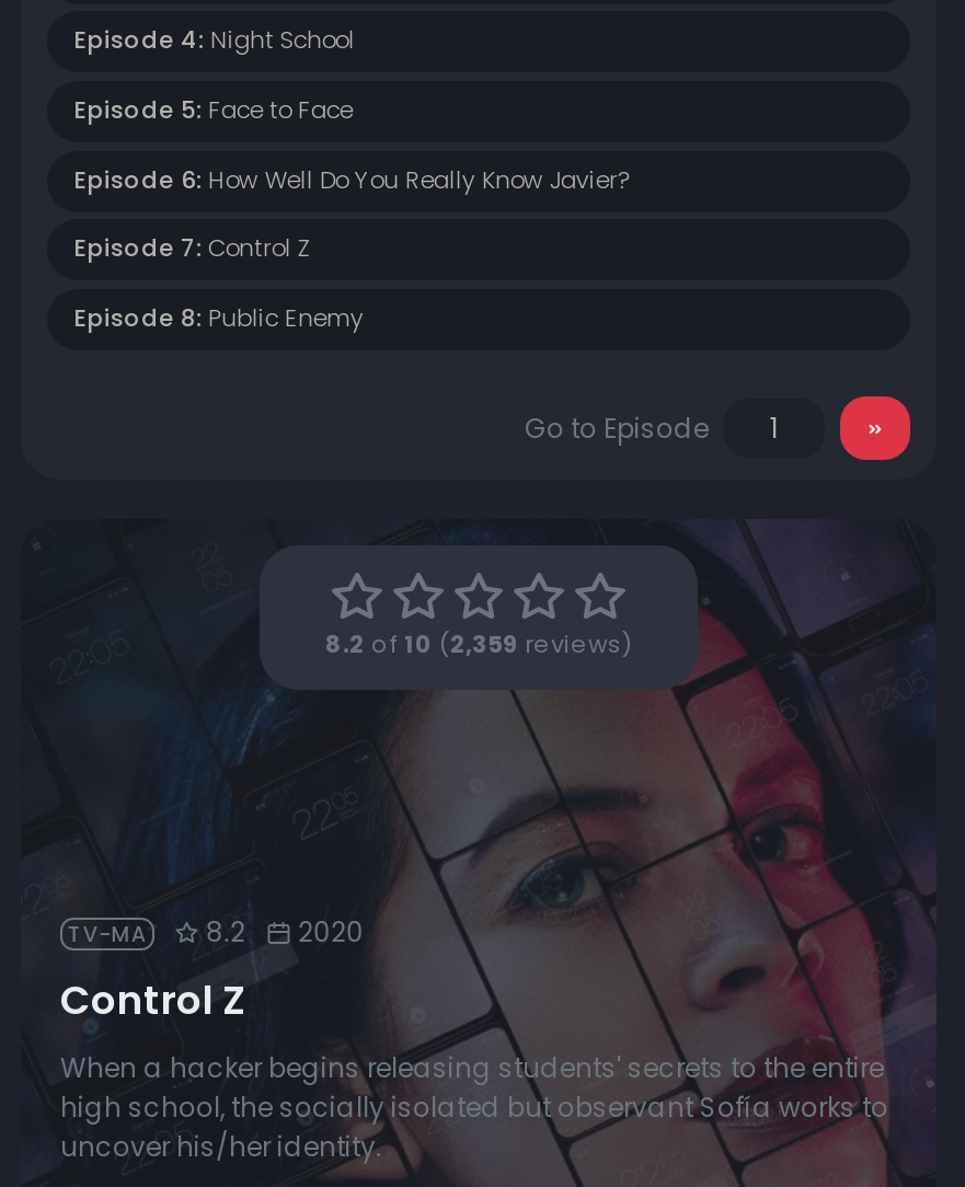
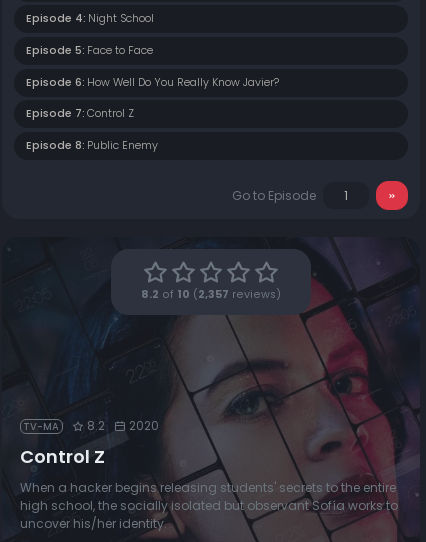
[325,629,632,661] 8.2 of 10 (2,359 reviews) -> [141,287,281,302] 8.2 of 10 (2,357 reviews)

